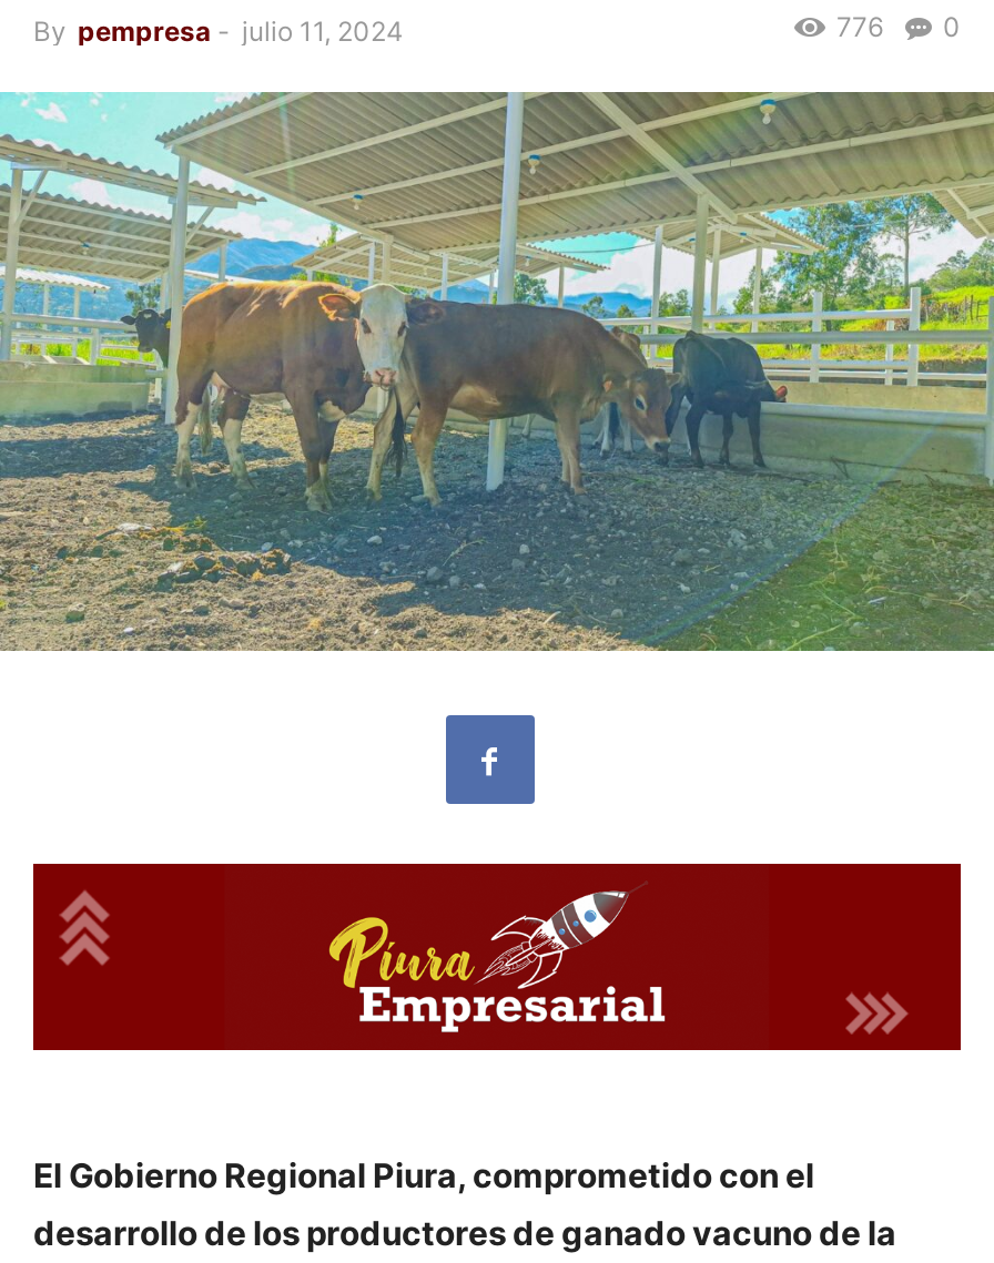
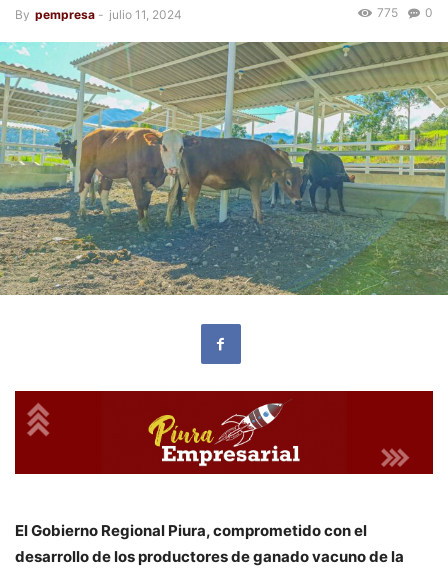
[836,10,961,43] 776 0 -> [377,5,433,20] 775 0

